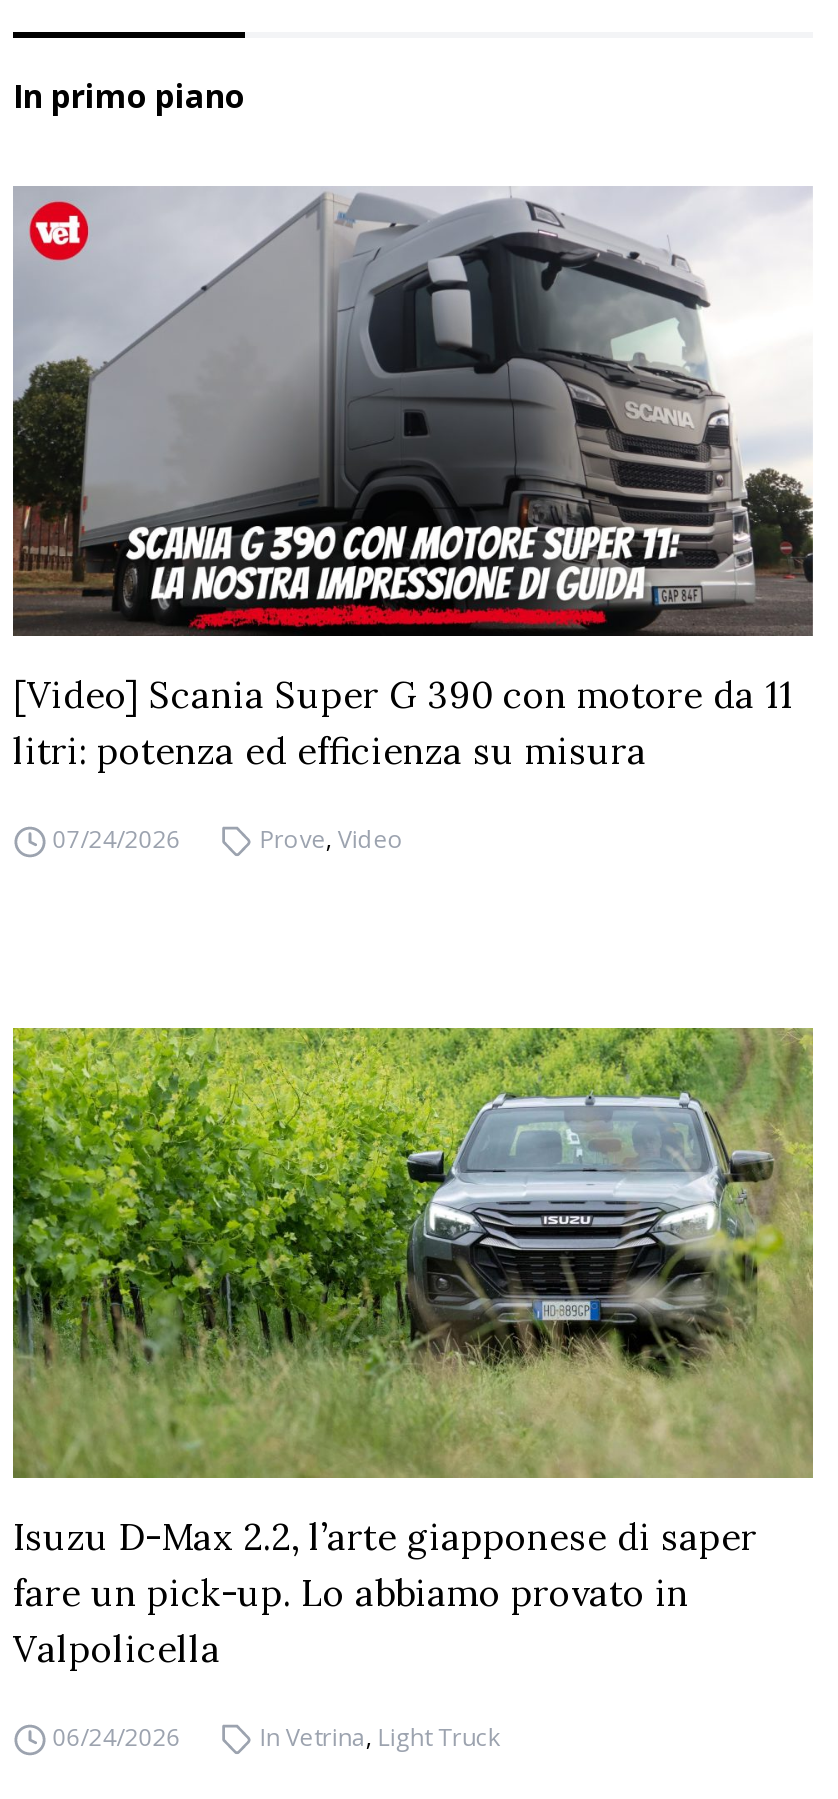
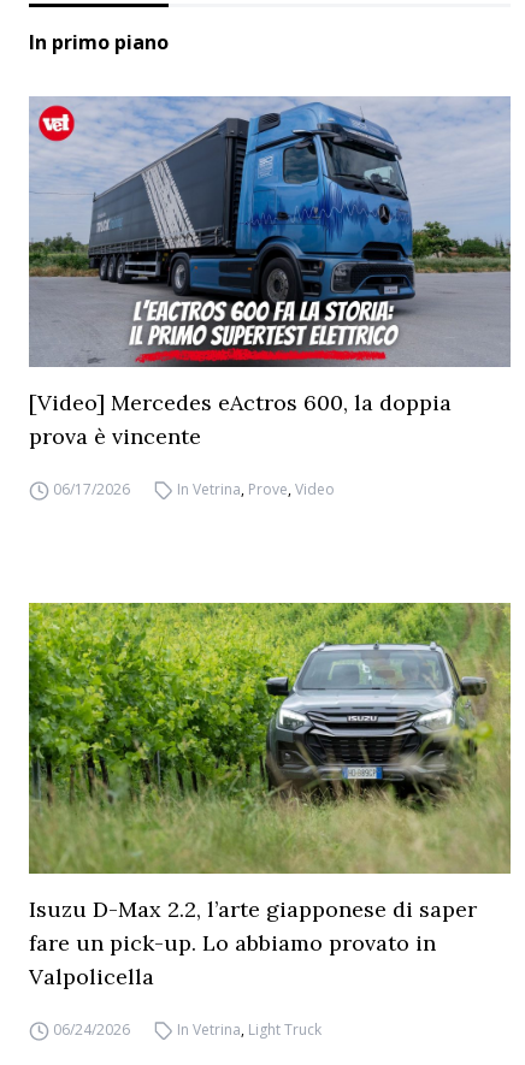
[11,188,813,774] [image] | [Video] Scania Super G 390 con motore da 11 | litri: potenza ed efficienza su misura -> [28,96,512,450] [image] | [Video] Mercedes eActros 600, la doppia | prova è vincente
[52,822,404,856] 07/24/2026 | Prove, Video -> [53,479,335,499] 06/17/2026 | In Vetrina, Prove, Video

